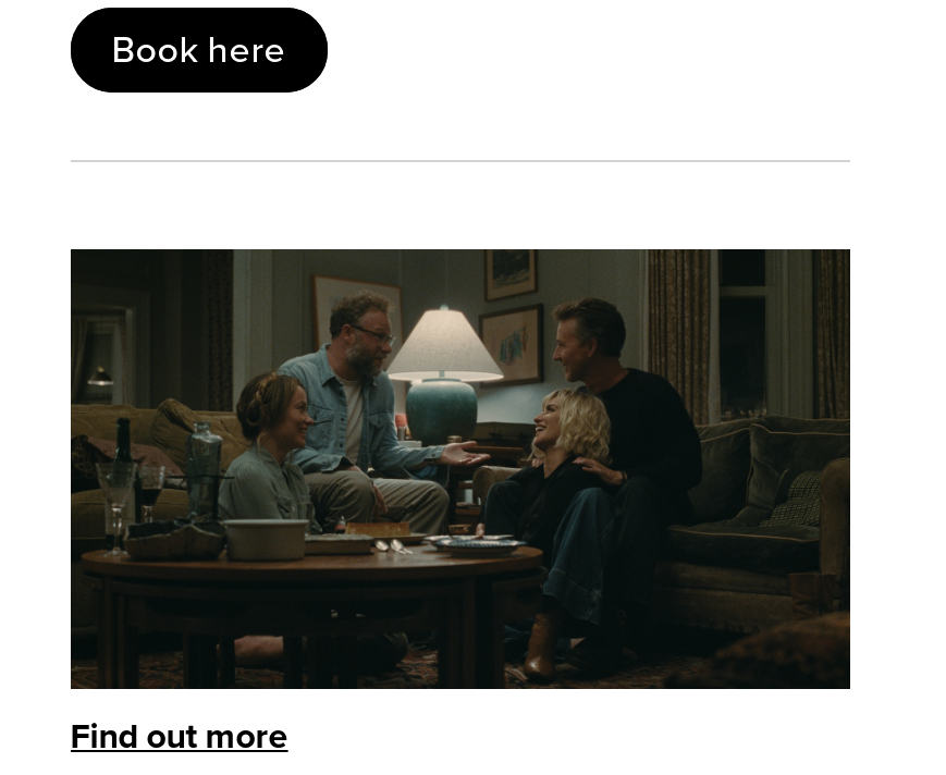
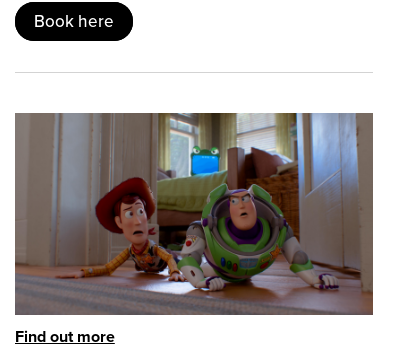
[69,248,852,688] [image] -> [14,112,374,314] [image]

